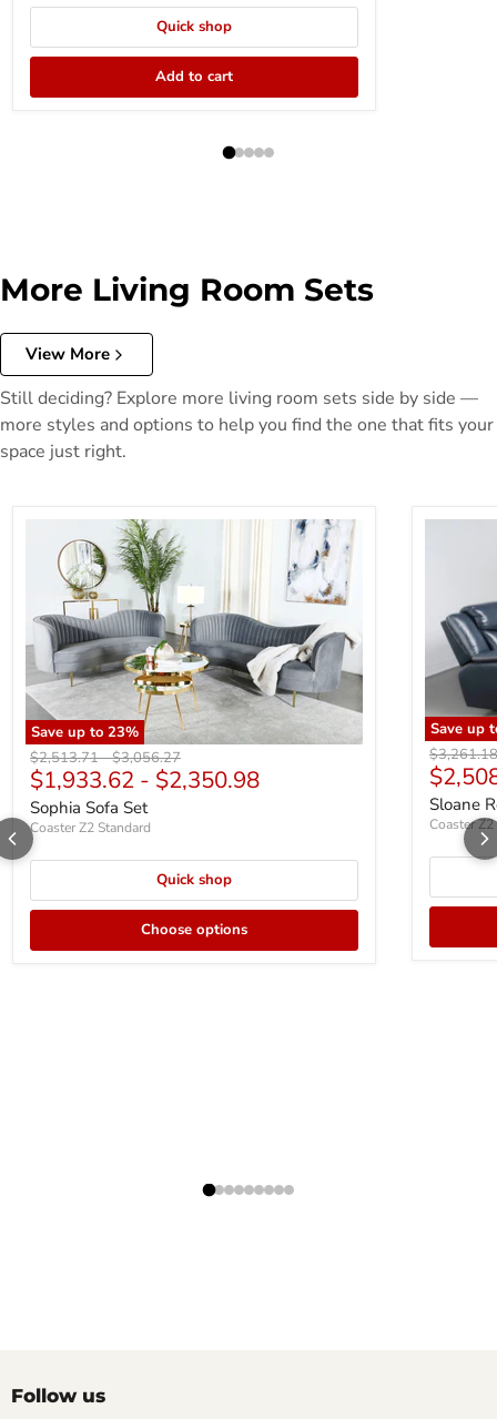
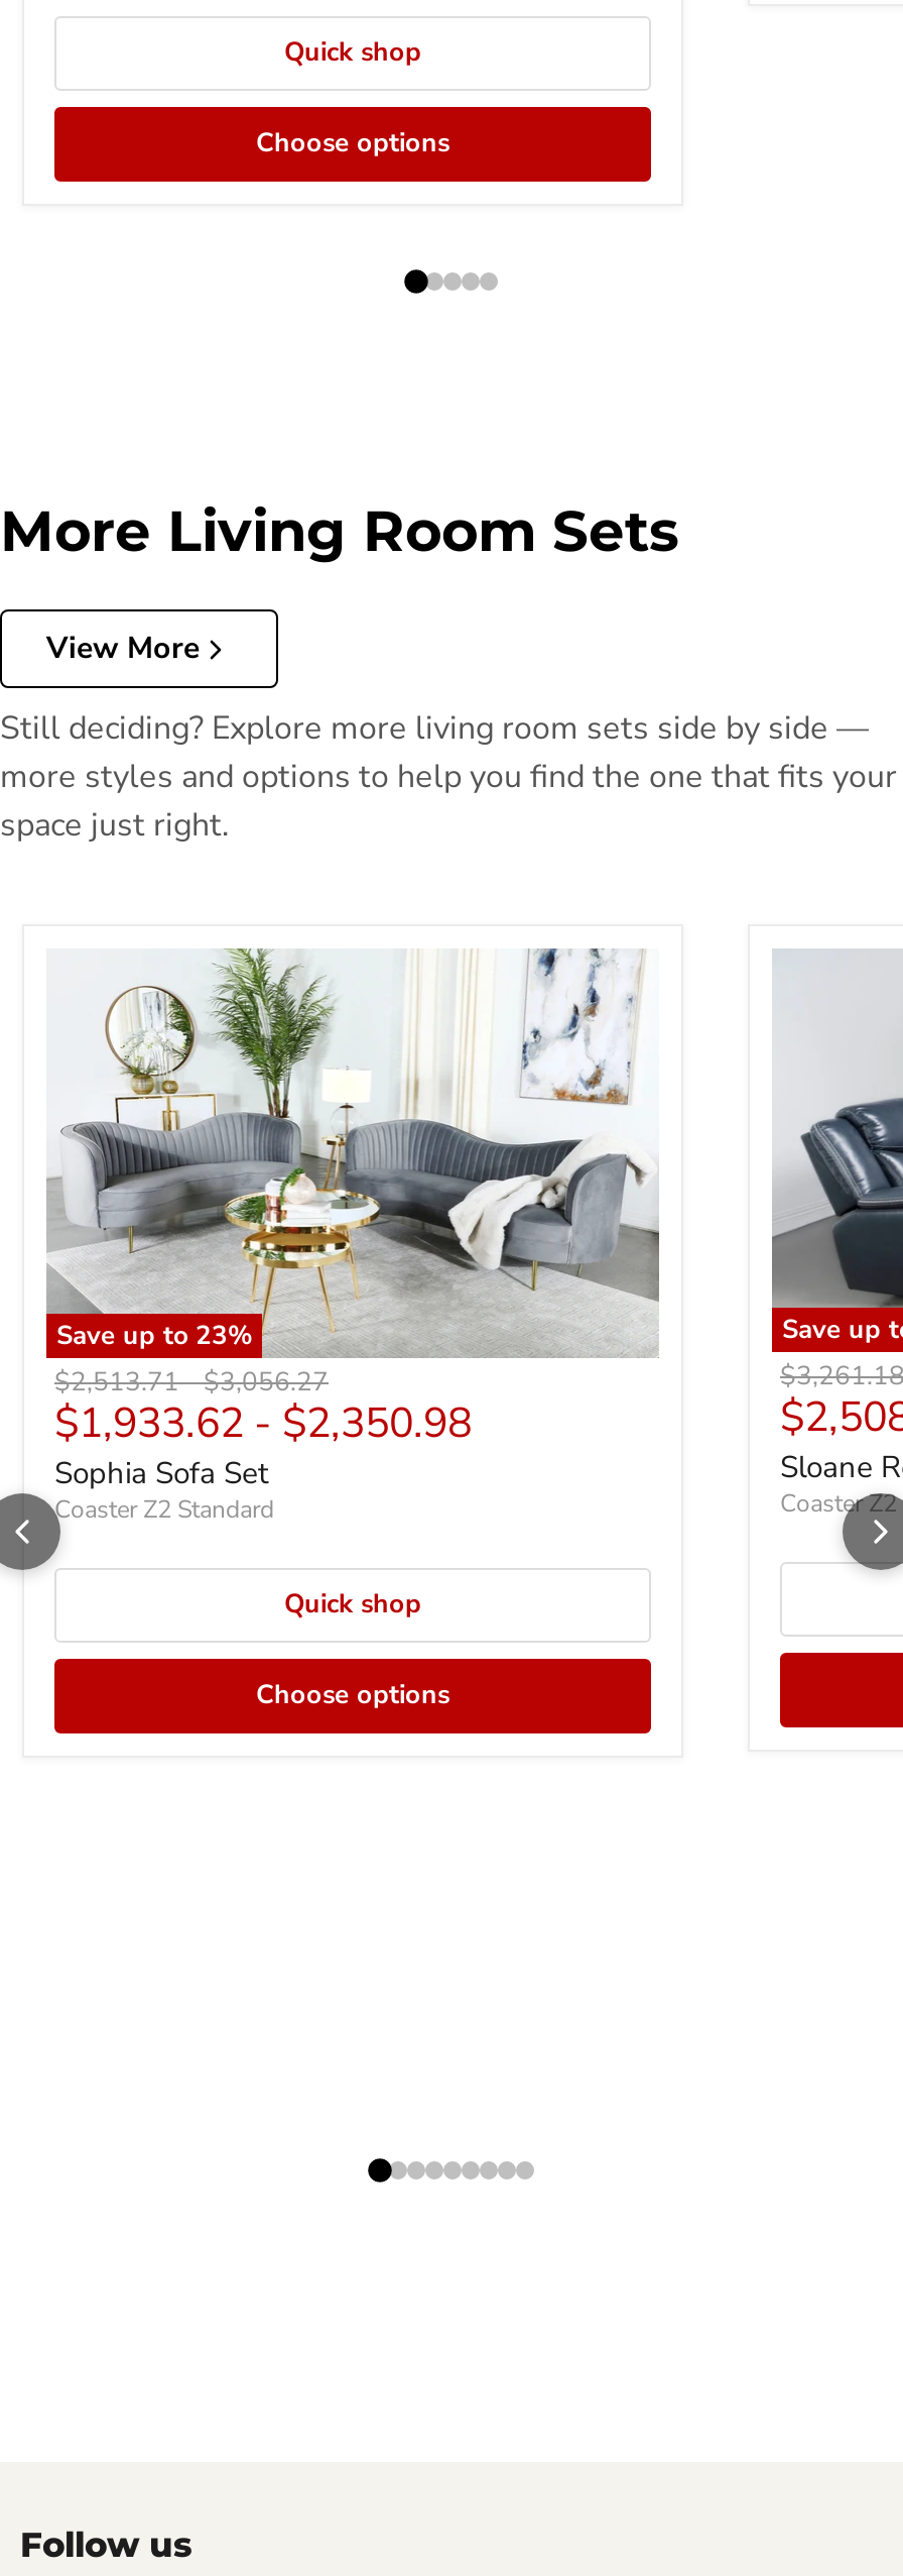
[155,66,233,86] Add to cart -> [256,125,449,162] Choose options

